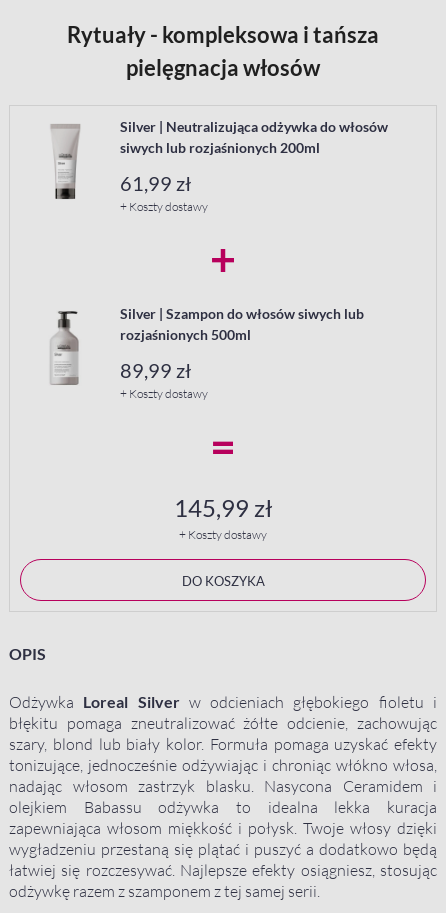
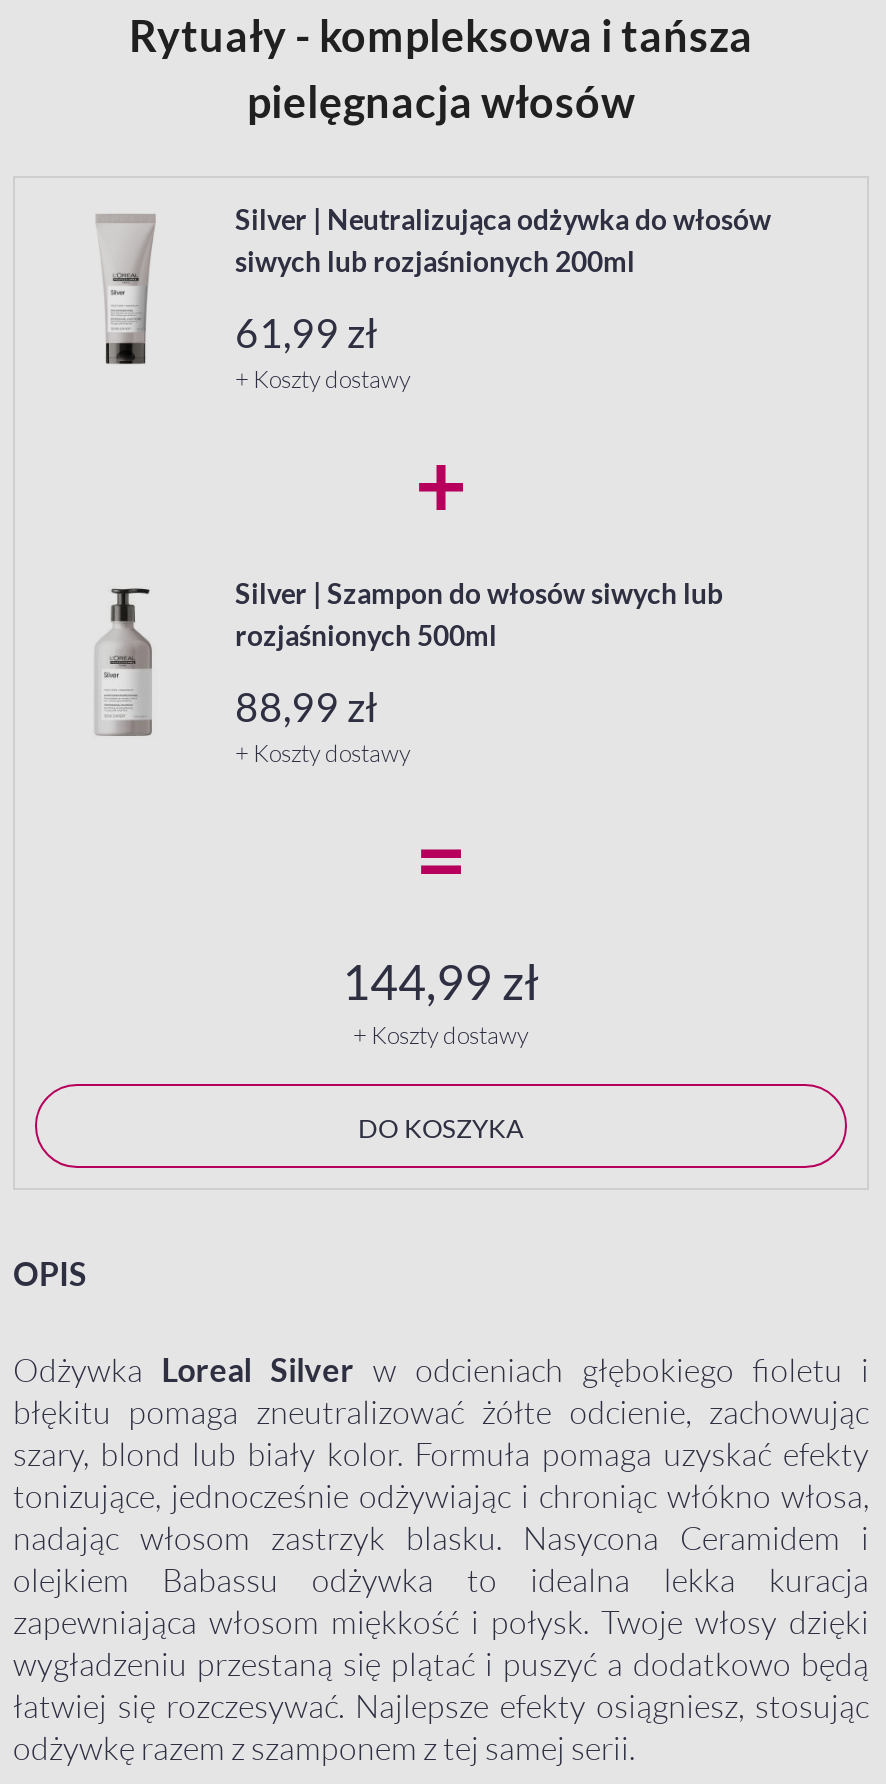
[120,358,191,382] 89,99 zł -> [235,681,377,729] 88,99 zł
[173,493,272,522] 145,99 zł -> [342,951,540,1009] 144,99 zł

